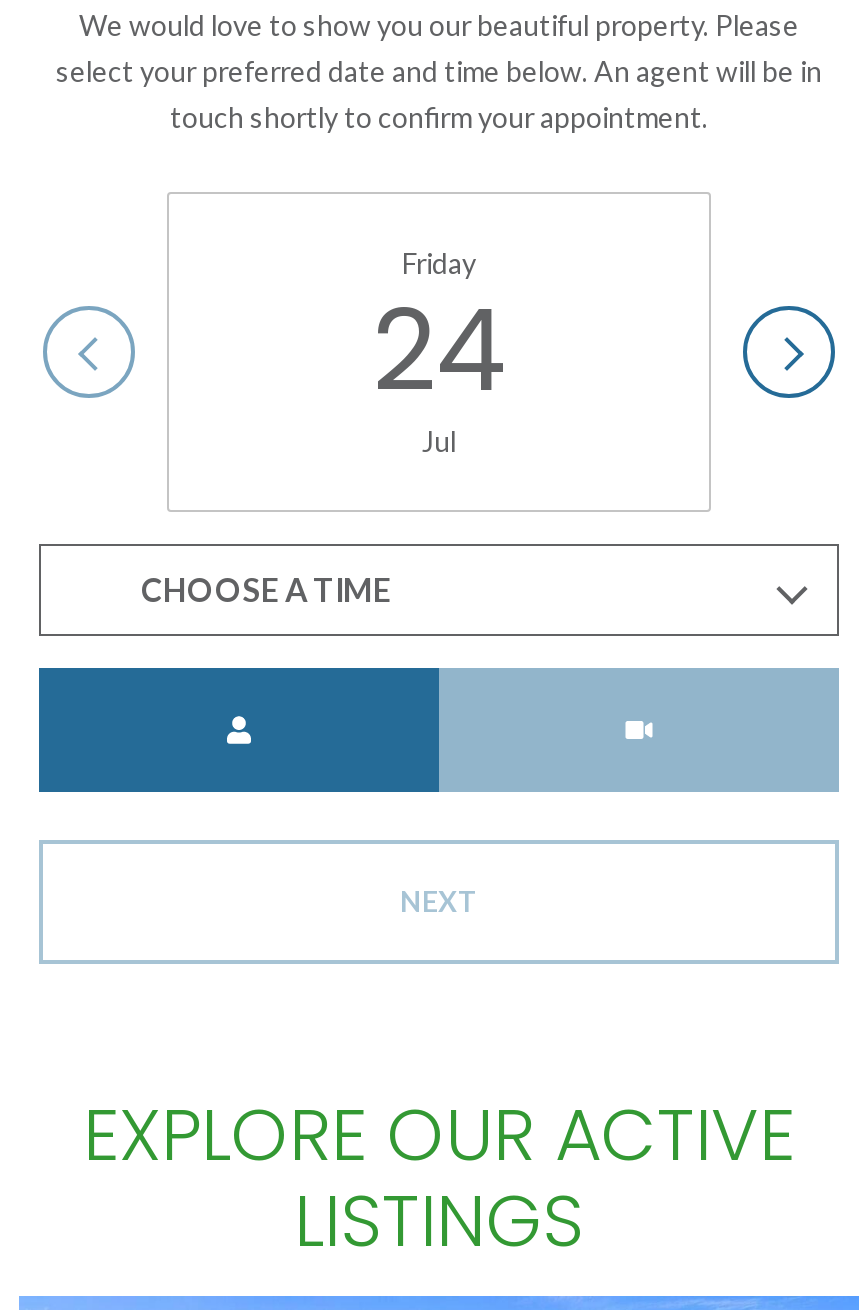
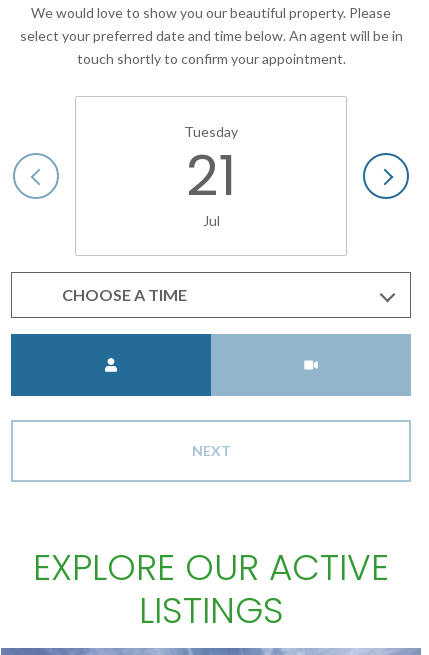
[372,247,506,431] Friday | 24 -> [184,123,238,215] Tuesday | 21

